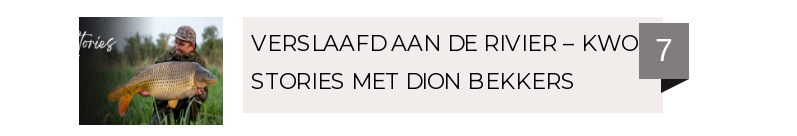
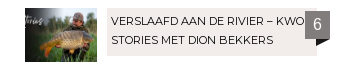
[251,29,673,67] VERSLAAFD AAN DE RIVIER – KWO 7 -> [111,14,322,33] VERSLAAFD AAN DE RIVIER – KWO 6

